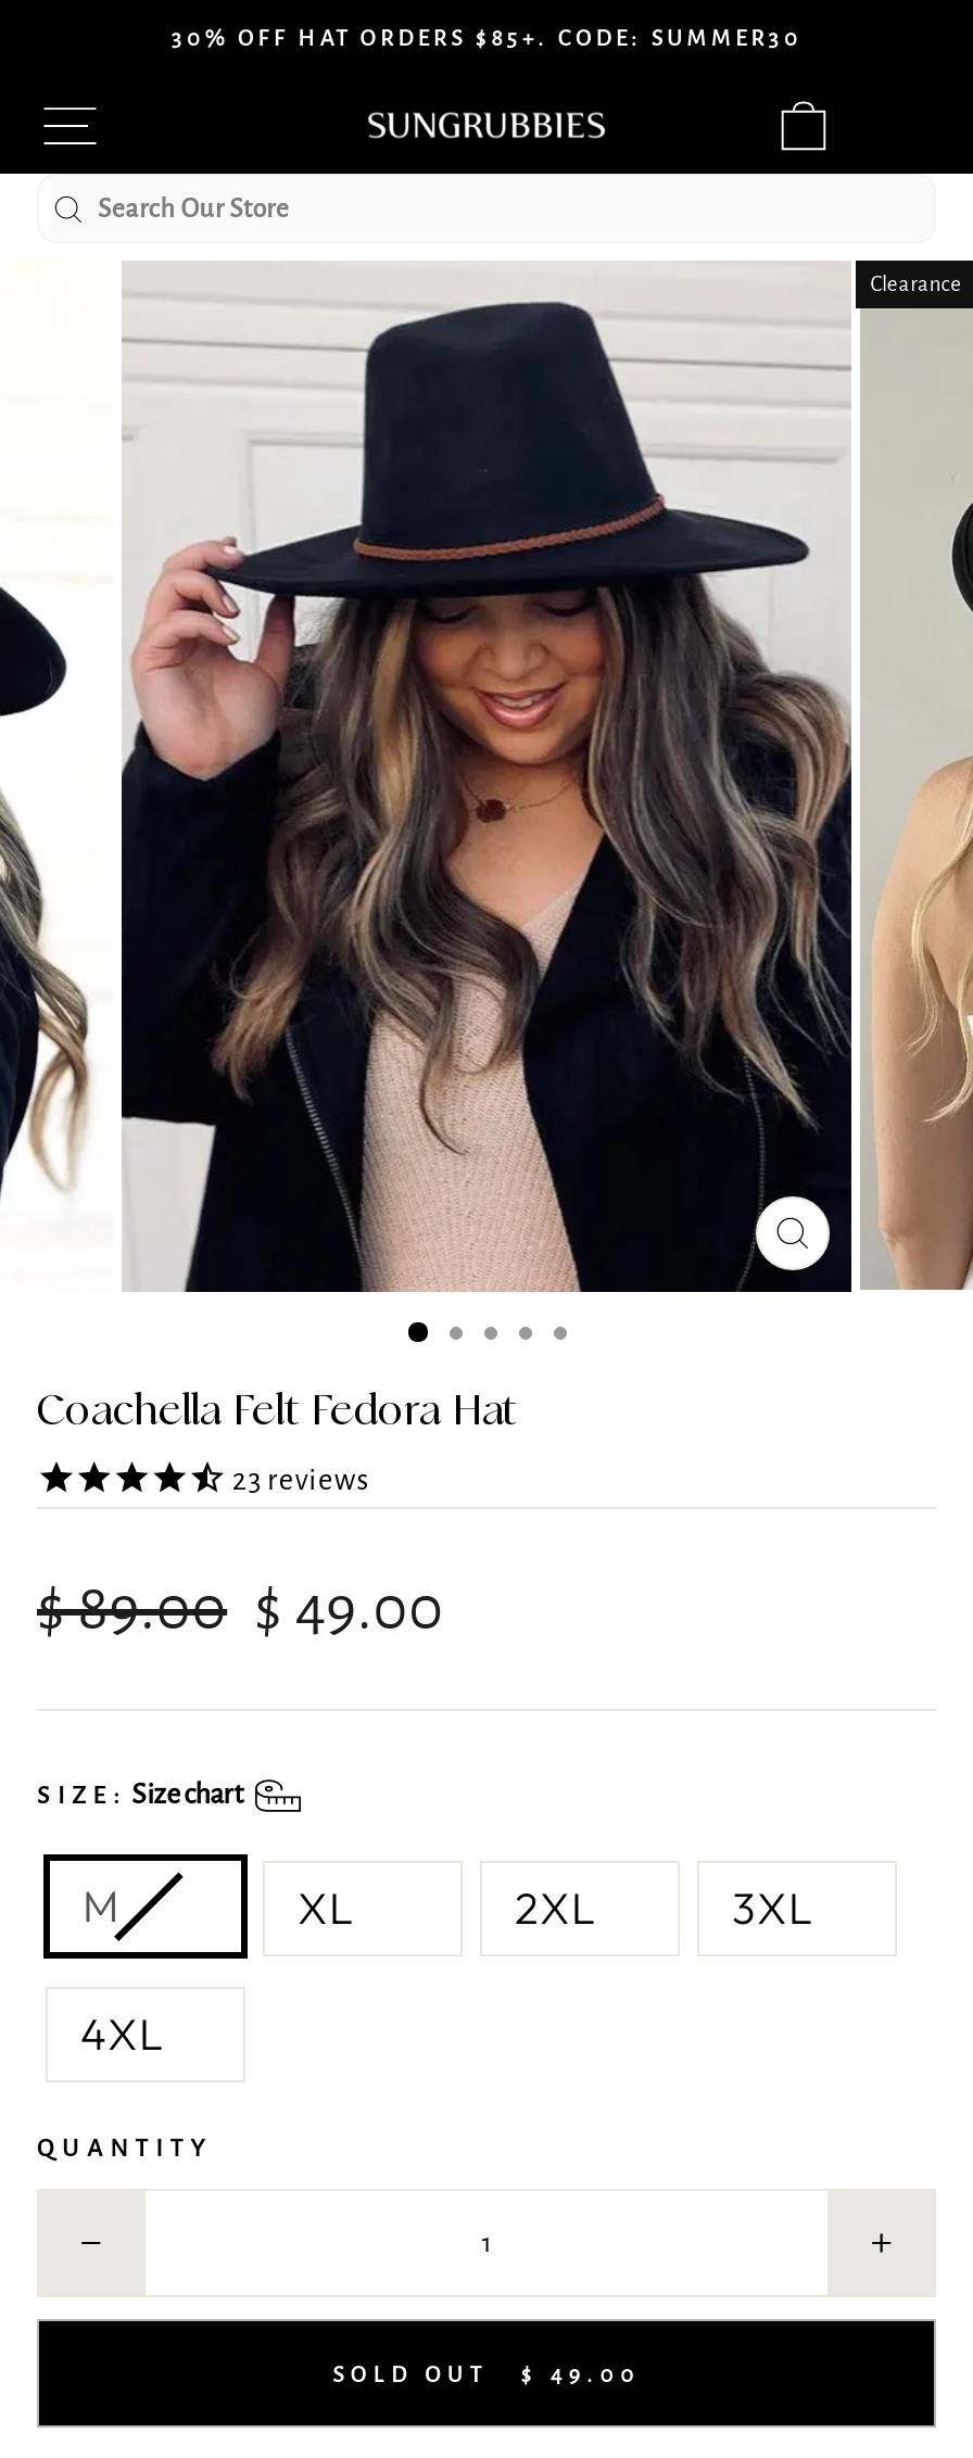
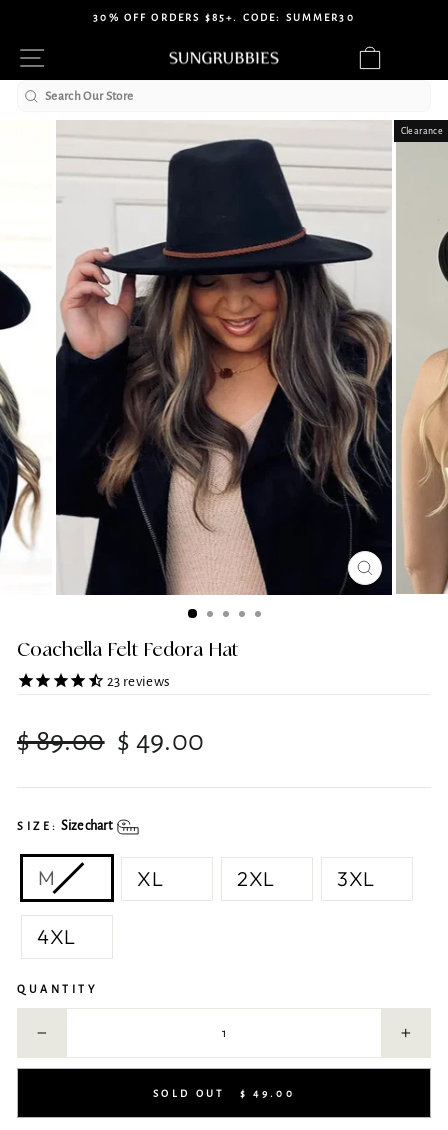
[171,24,802,52] 30% OFF HAT ORDERS $85+. CODE: SUMMER30 -> [93,11,355,24] 30% OFF ORDERS $85+. CODE: SUMMER30

